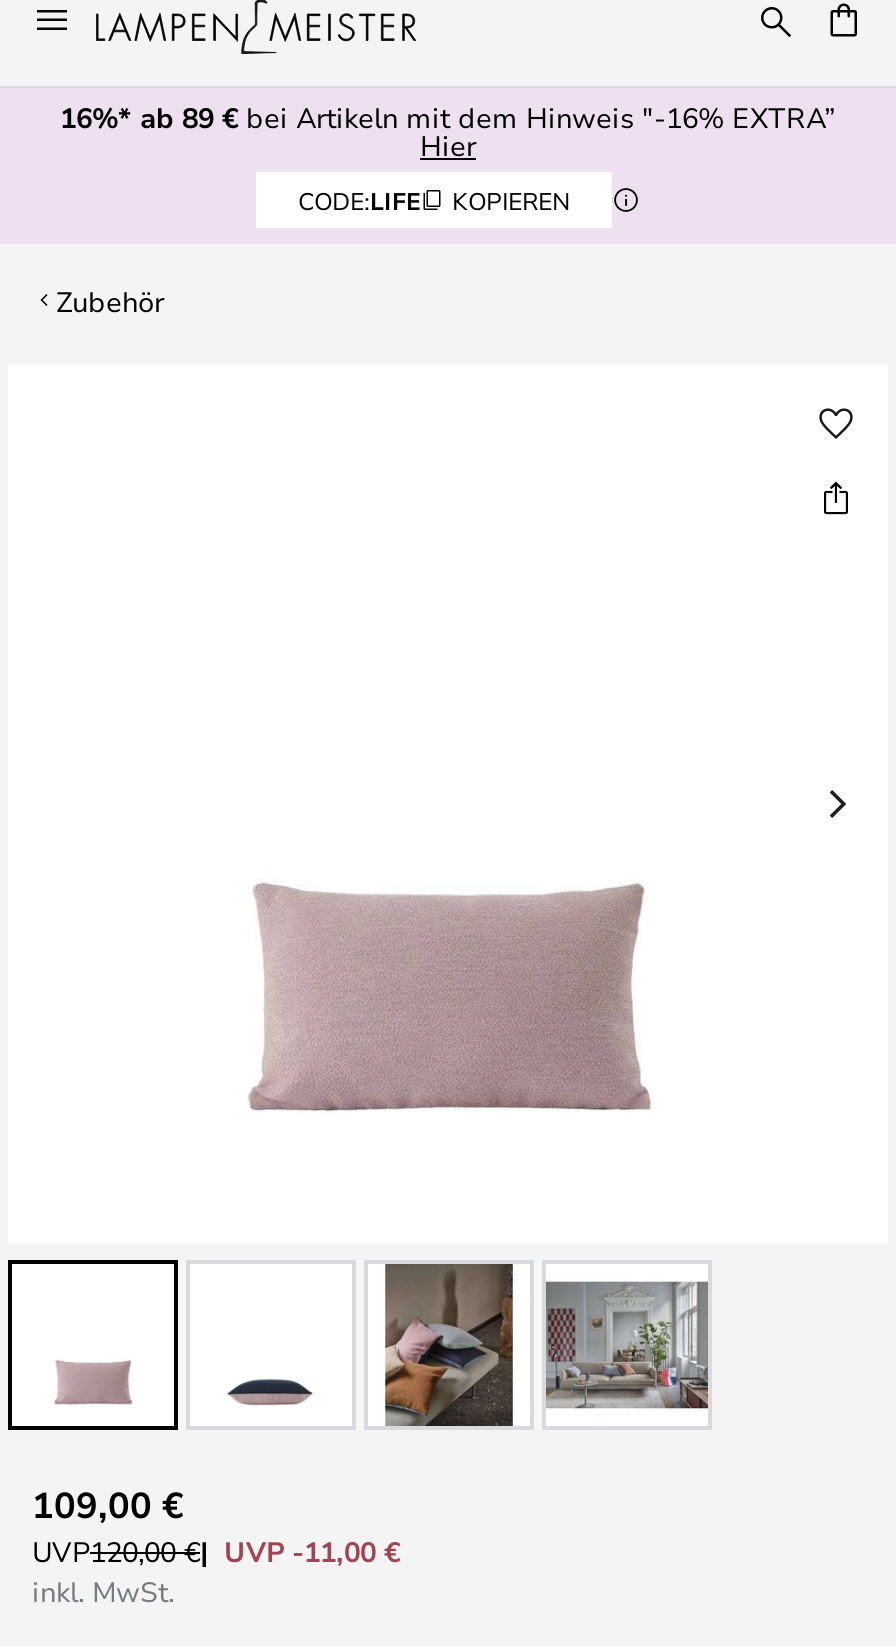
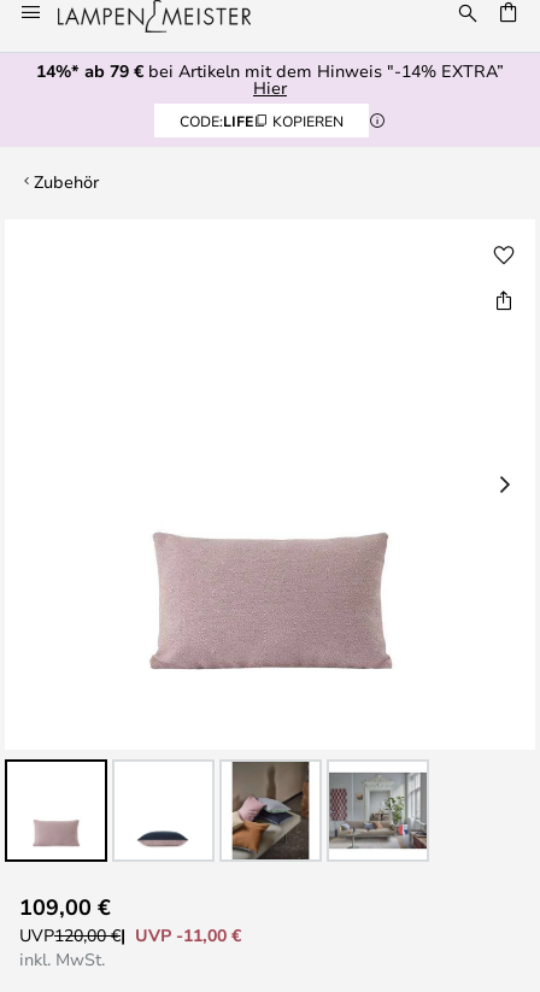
[60,98,836,136] 16%* ab 89 €bei Artikeln mit dem Hinweis "-16% EXTRA” -> [36,59,504,82] 14%* ab 79 €bei Artikeln mit dem Hinweis "-14% EXTRA”

